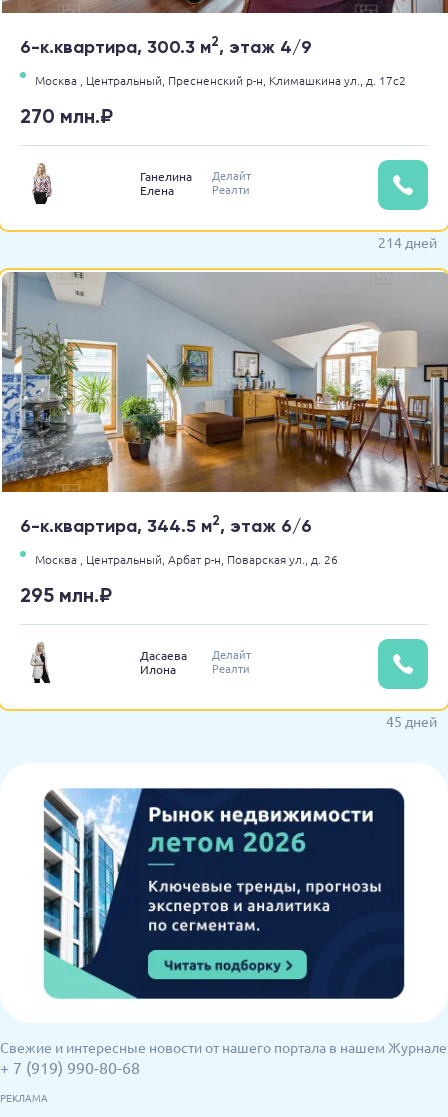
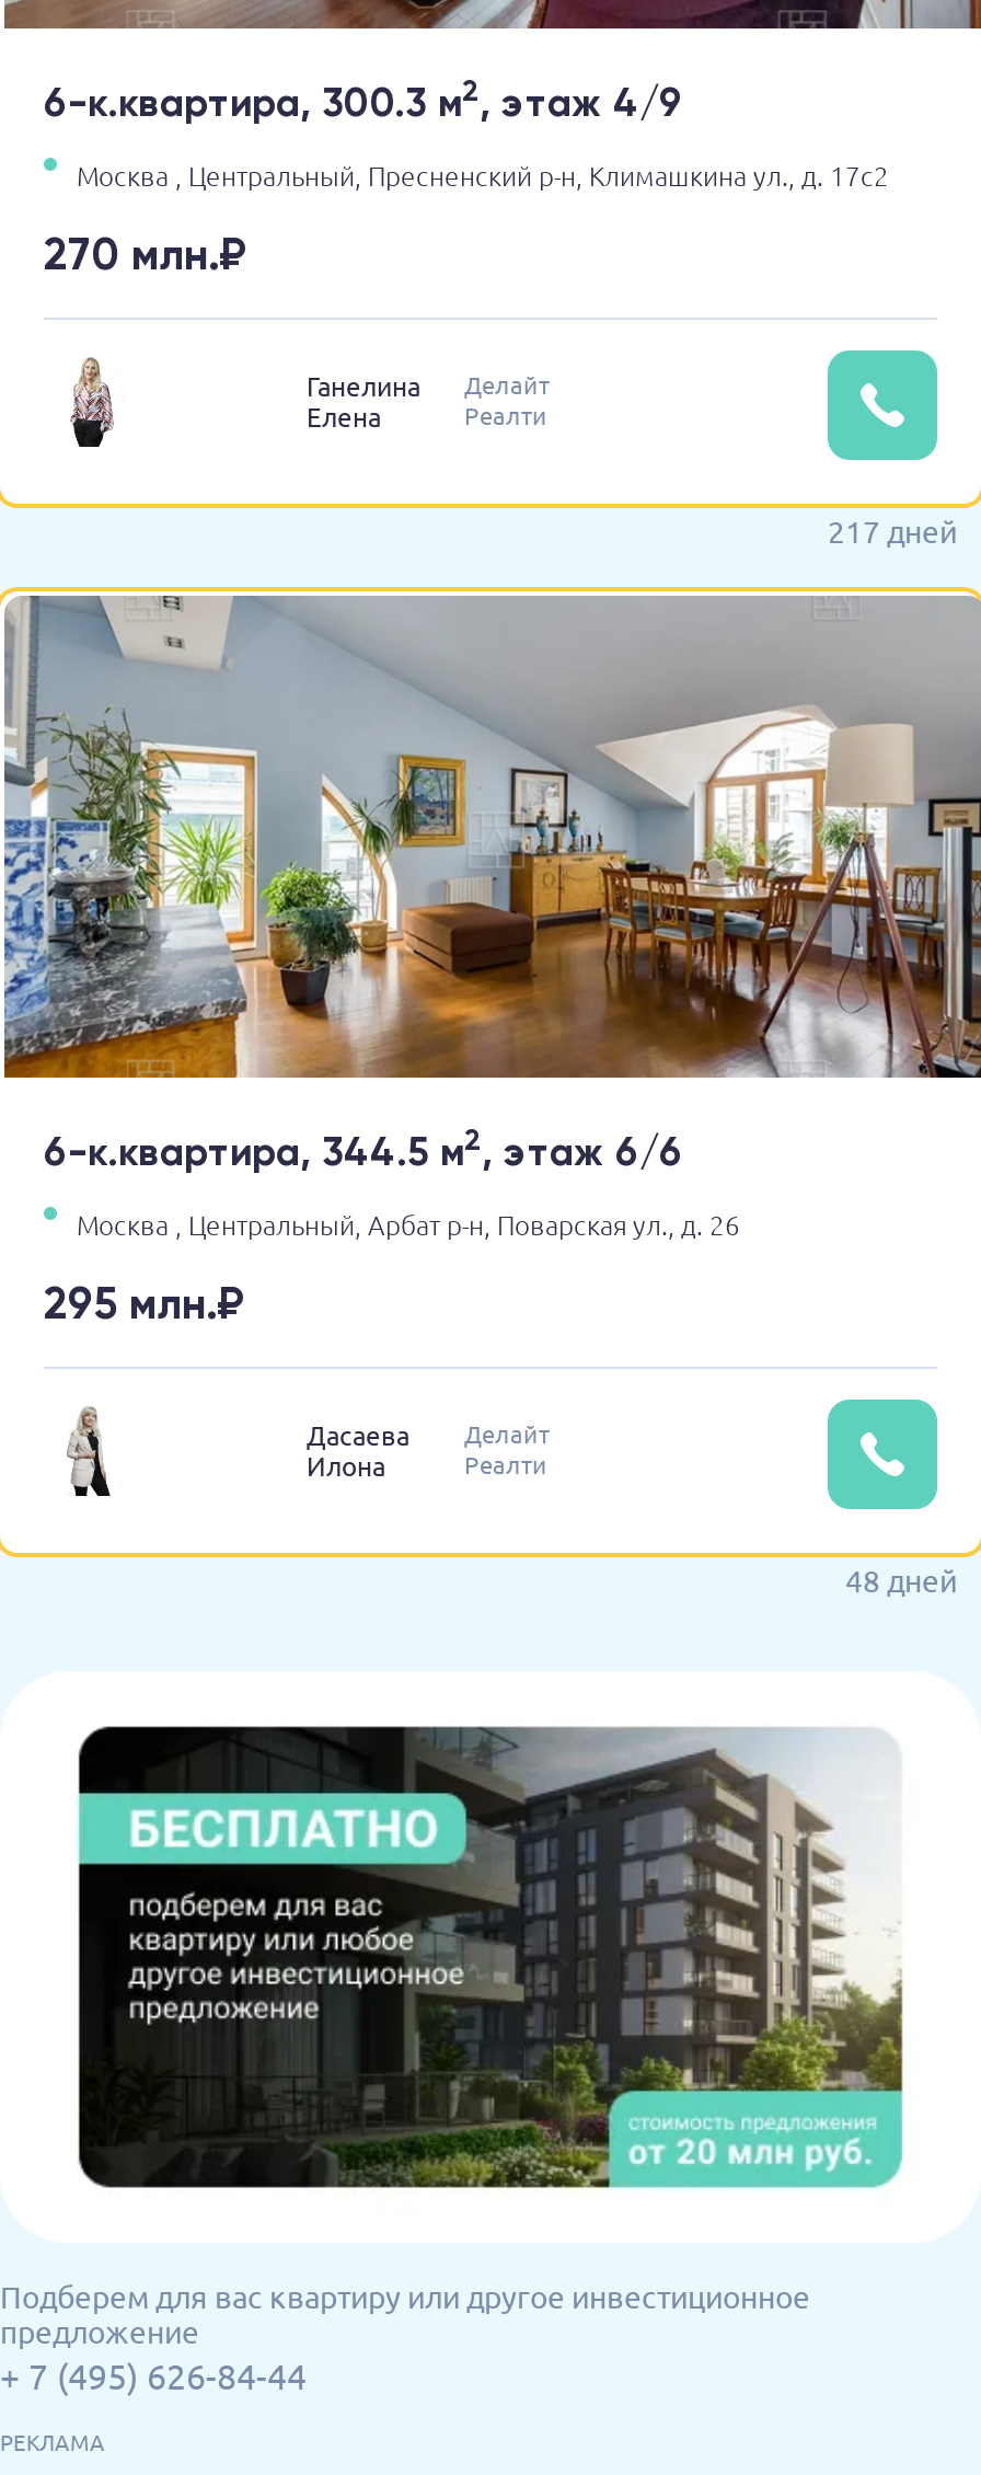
[378,233,437,251] 214 дней -> [828,511,957,550] 217 дней
[386,712,437,730] 45 дней -> [845,1560,957,1599] 48 дней
[0,787,447,1077] [image] | Свежие и интересные новости от нашего портала в нашем Журнале | + 7 (919) 990-80-68 -> [0,1724,904,2396] [image] | Подберем для вас квартиру или другое инвестиционное | предложение | + 7 (495) 626-84-44

